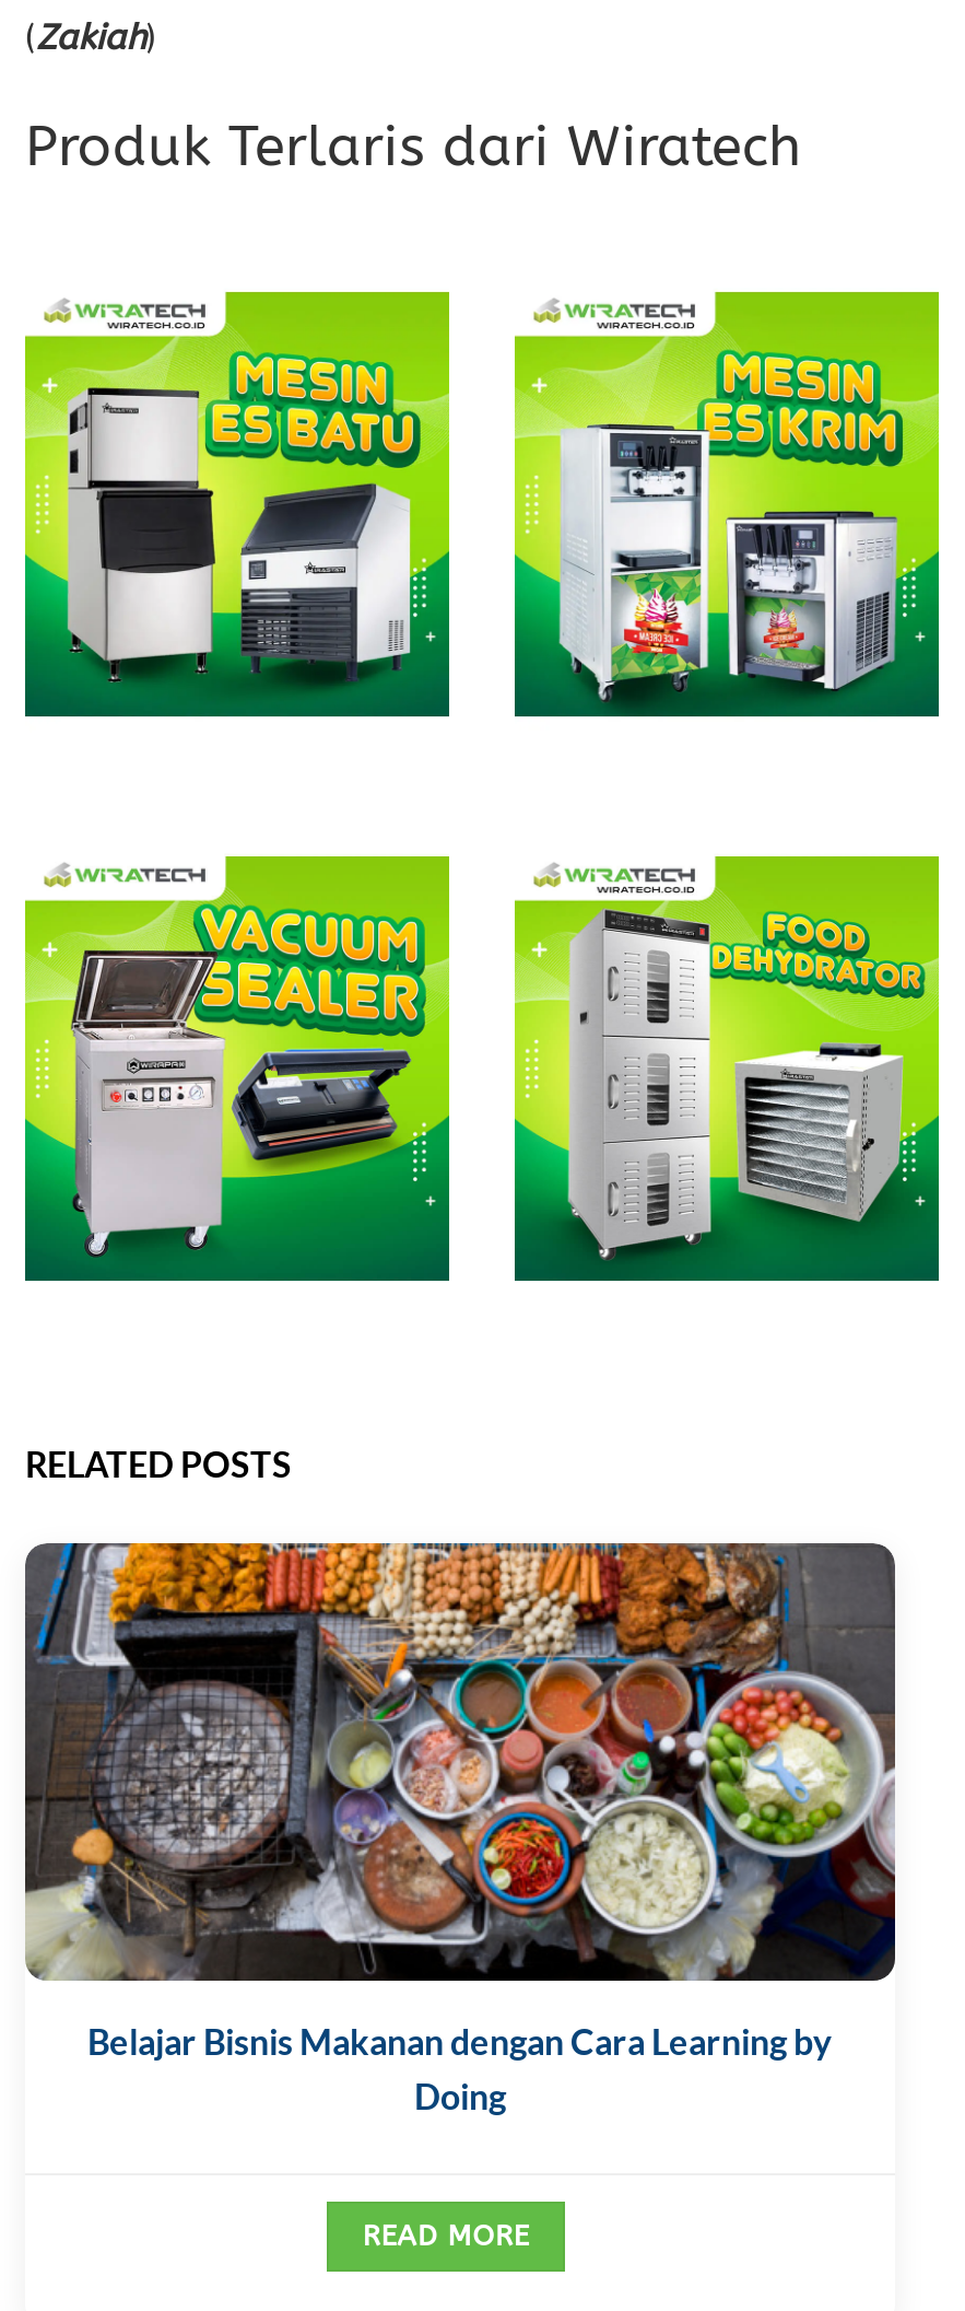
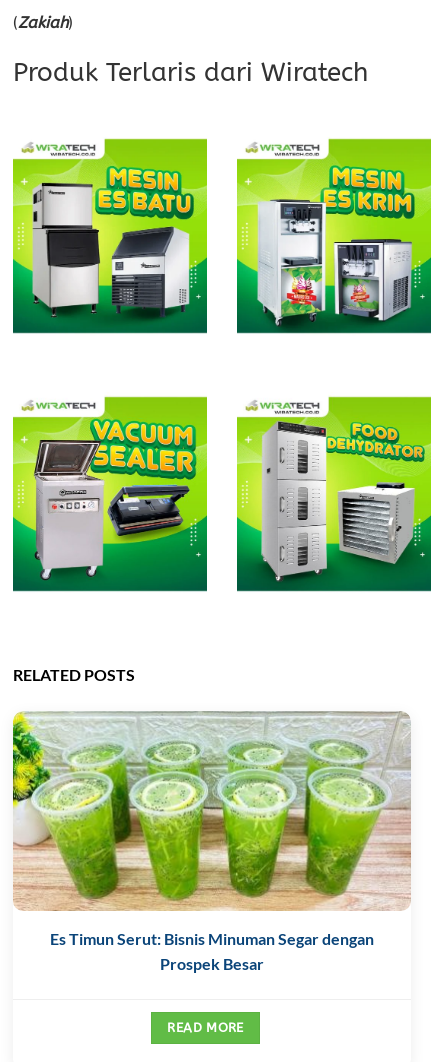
[23,1541,897,2117] [image] | Belajar Bisnis Makanan dengan Cara Learning by | Doing -> [12,711,411,973] [image] | Es Timun Serut: Bisnis Minuman Segar dengan | Prospek Besar

